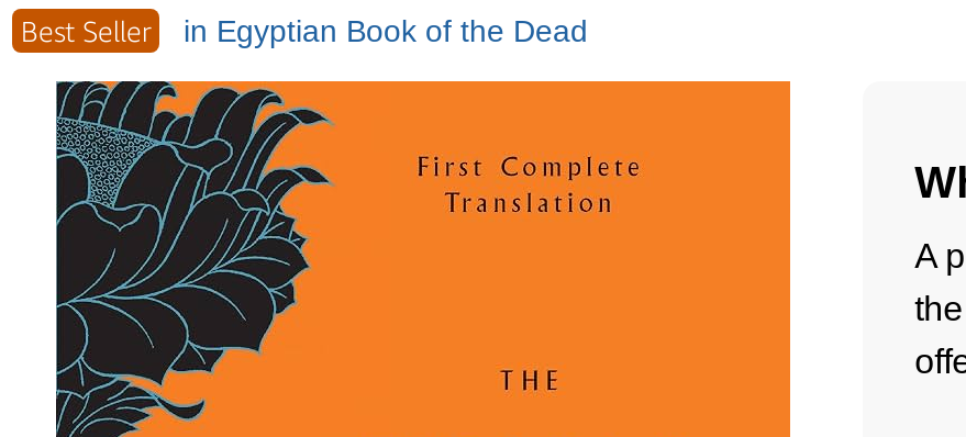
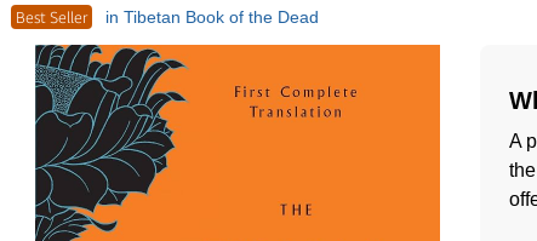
[184,13,588,48] in Egyptian Book of the Dead -> [105,7,319,27] in Tibetan Book of the Dead

